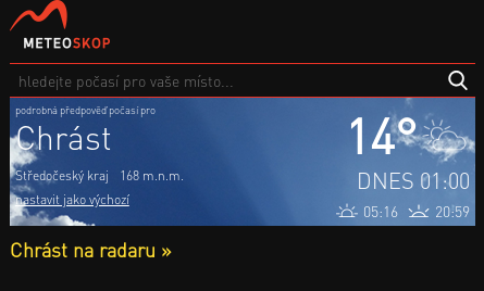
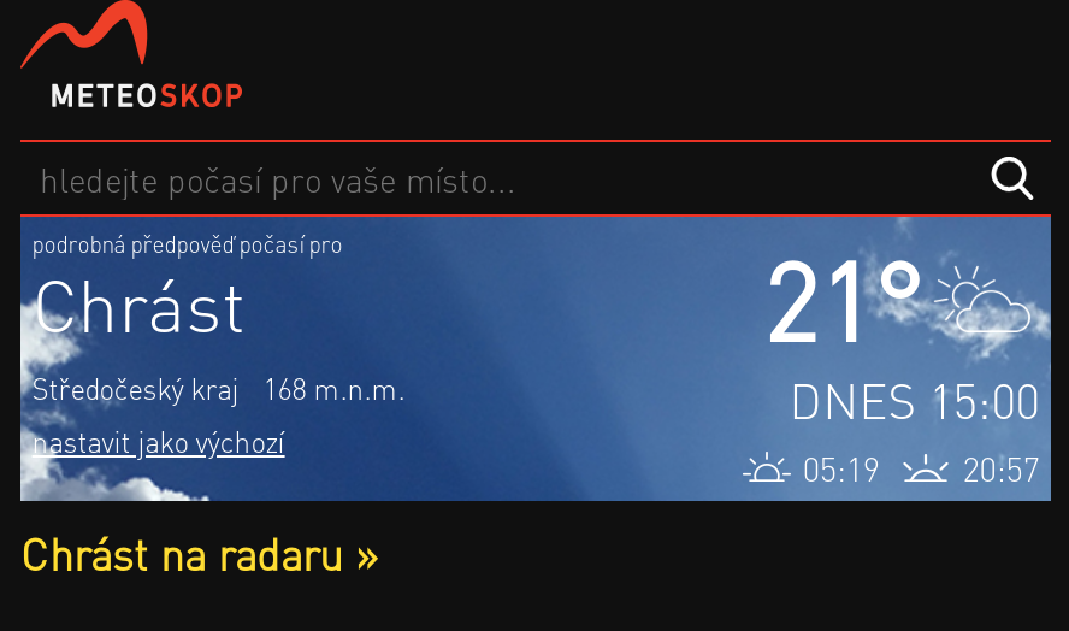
[345,103,418,166] 14° -> [763,228,924,368] 21°
[357,166,470,194] DNES 01:00 -> [789,368,1039,431] DNES 15:00
[363,200,398,220] 05:16 -> [802,445,880,488] 05:19
[435,200,470,220] 20:59 -> [962,445,1039,488] 20:57

